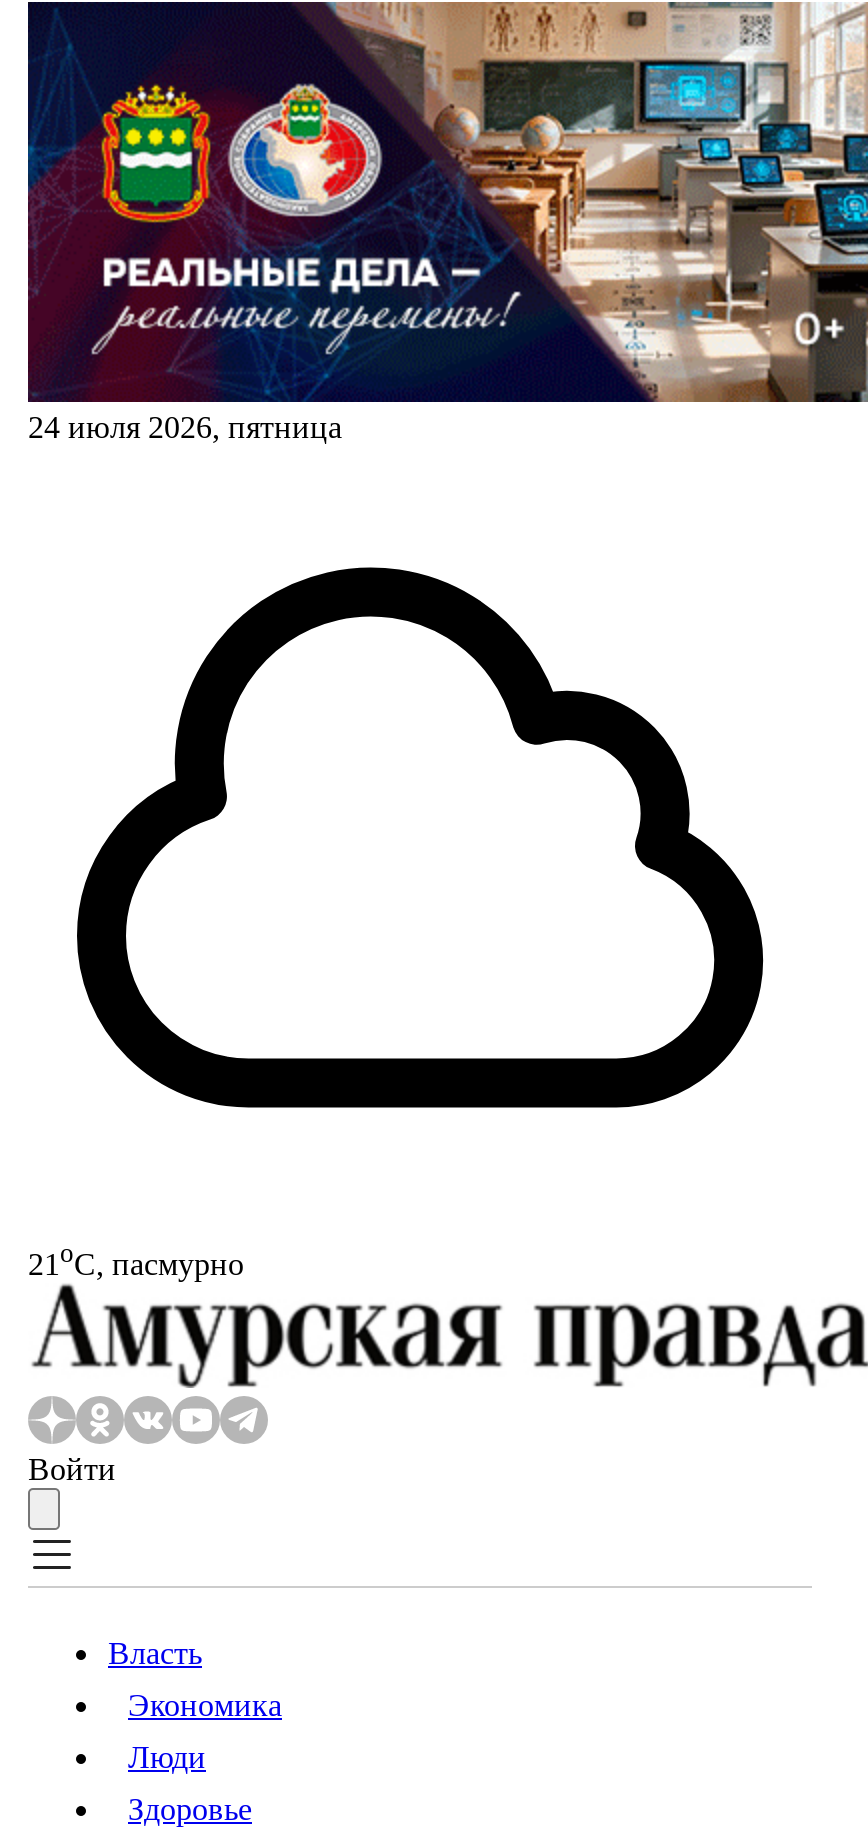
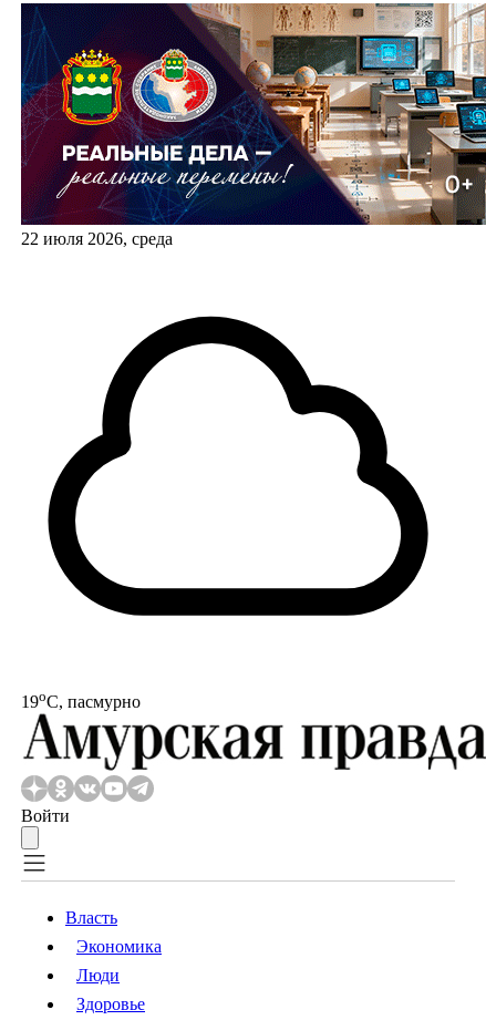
[28,410,342,444] 24 июля 2026, пятница -> [21,229,173,248] 22 июля 2026, среда
[28,1238,244,1281] 21oС, пасмурно -> [21,688,141,711] 19oС, пасмурно

